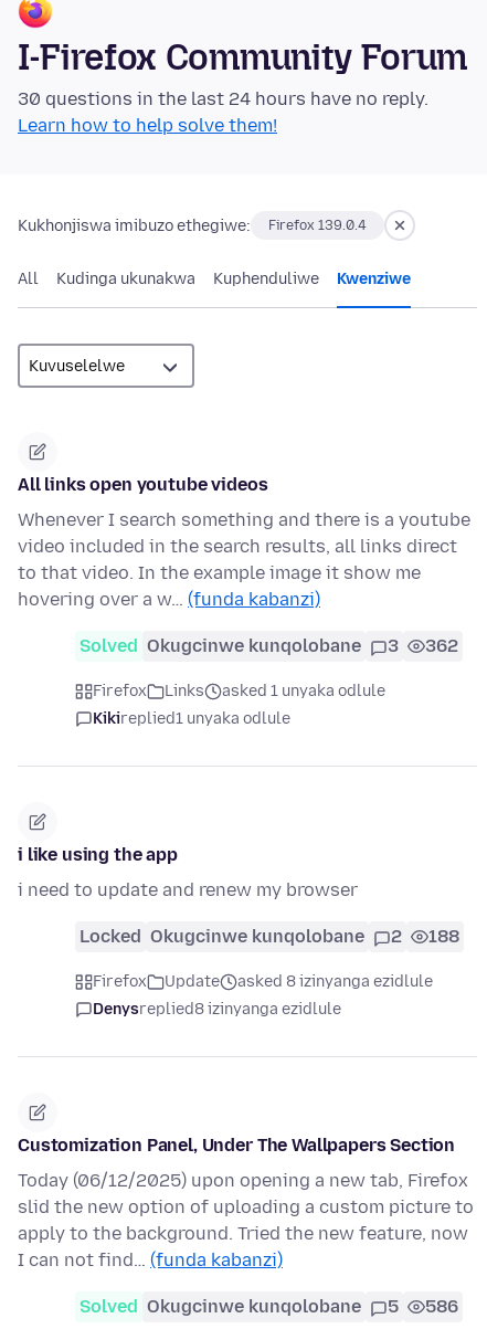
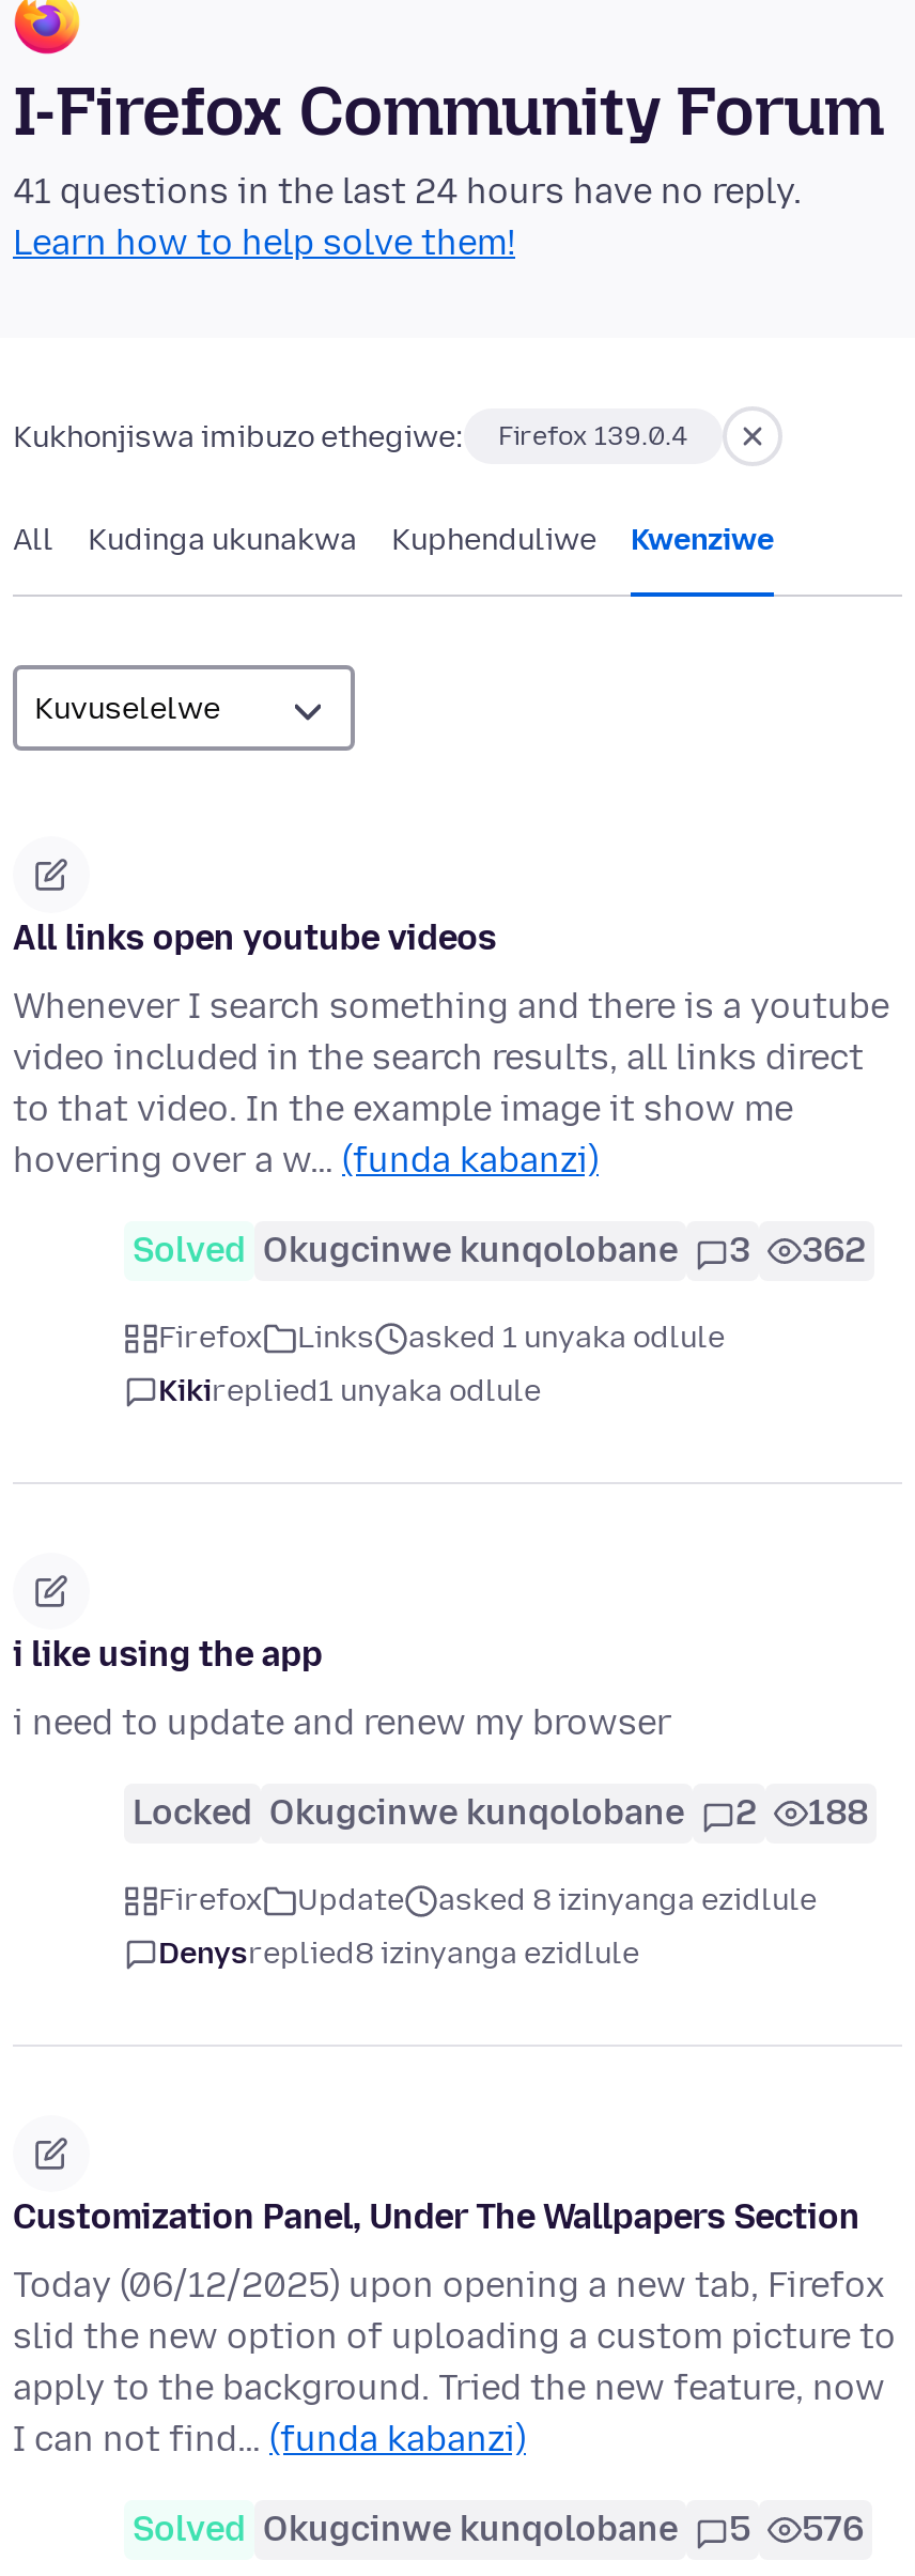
[18,89,428,110] 30 questions in the last 24 hours have no reply. -> [13,172,802,213] 41 questions in the last 24 hours have no reply.
[80,1296,458,1317] Solved Okugcinwe kunqolobane 5 586 -> [133,2510,864,2550] Solved Okugcinwe kunqolobane 5 576

